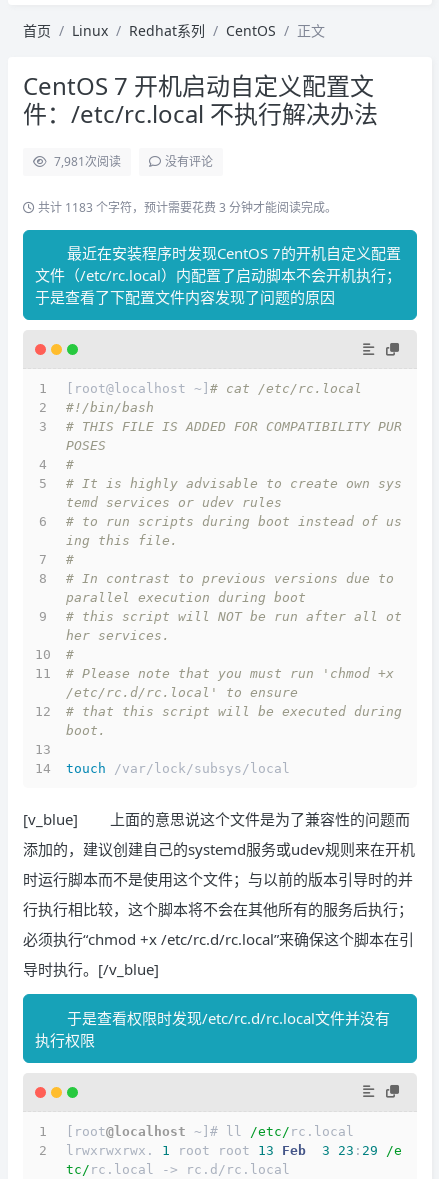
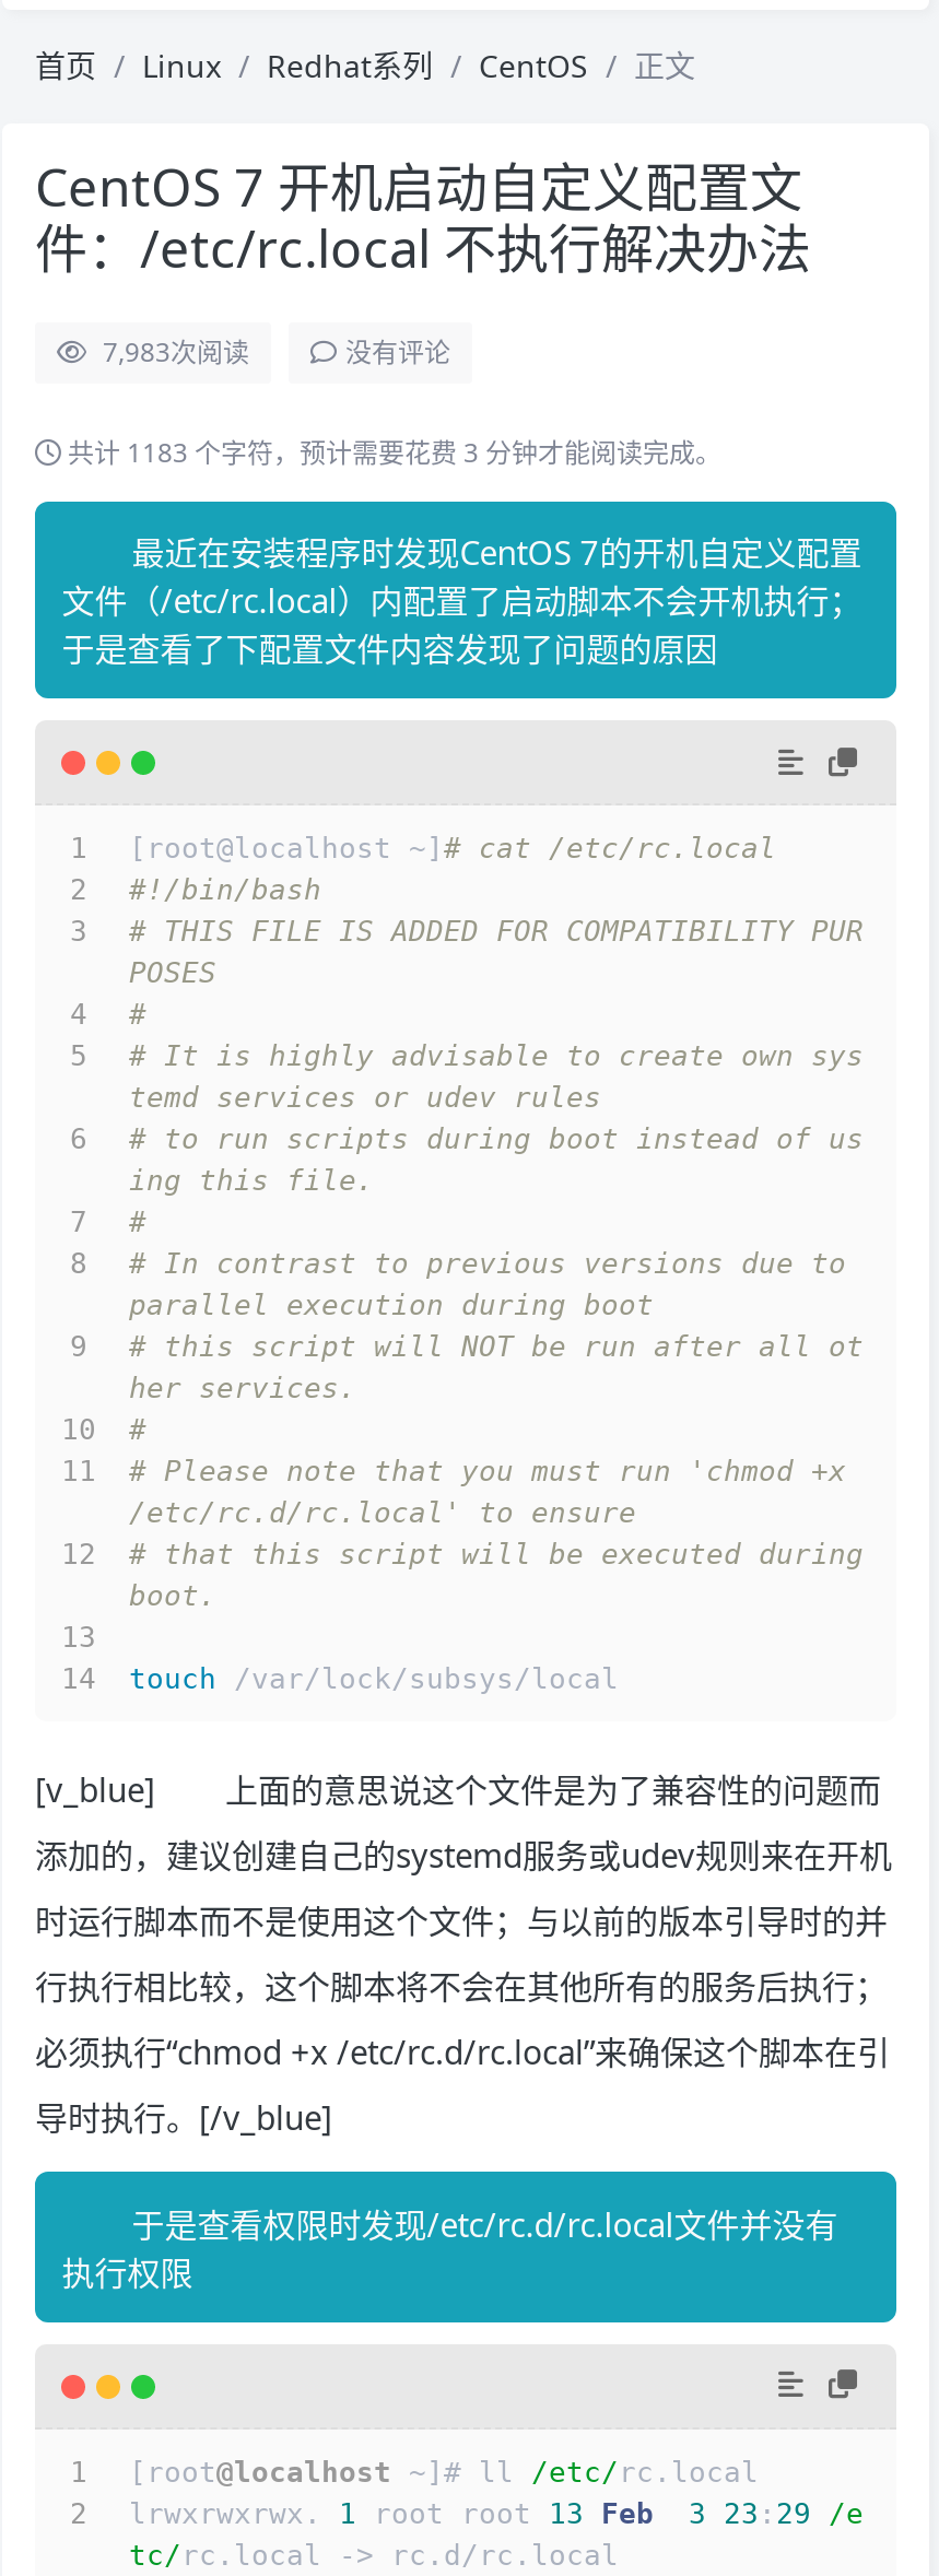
[54,153,121,170] 7,981次阅读 -> [103,333,249,370] 7,983次阅读

